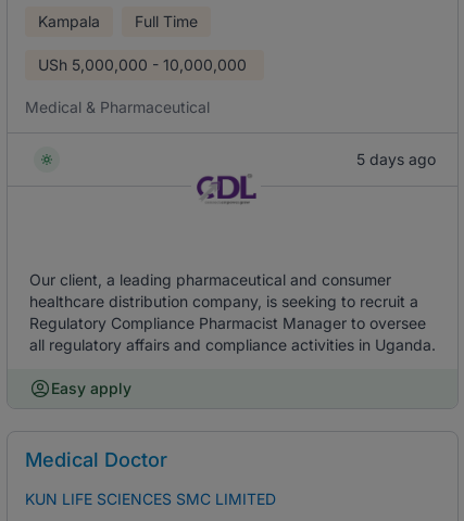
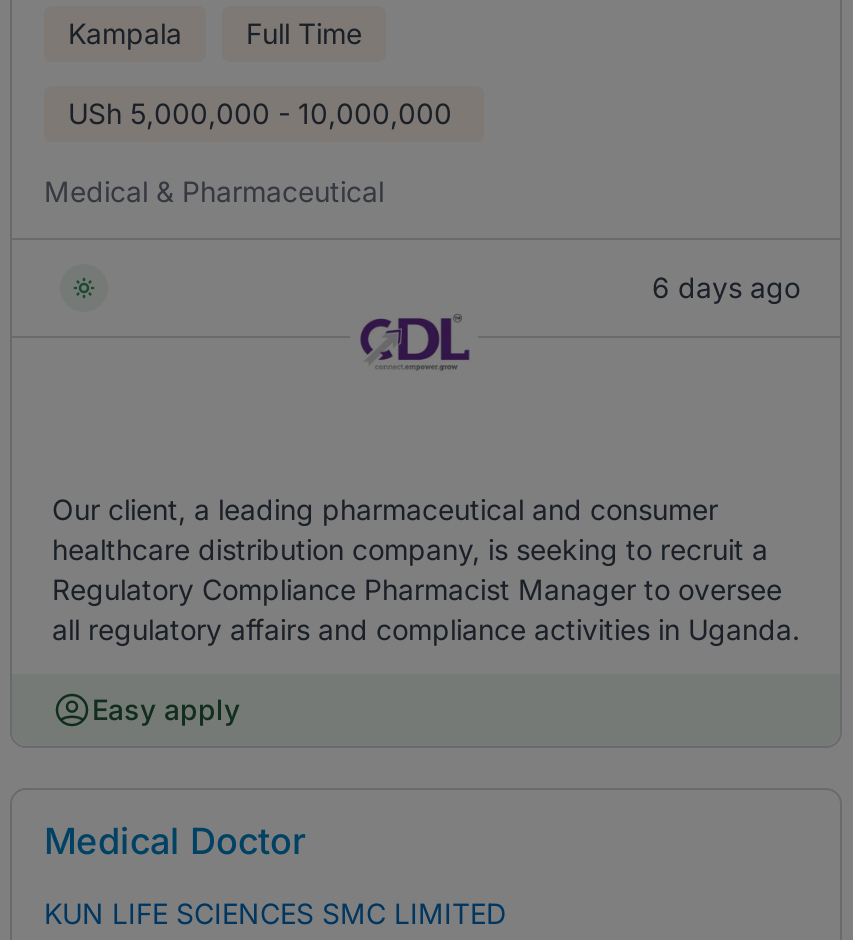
[356,150,436,168] 5 days ago -> [652,270,800,304] 6 days ago

